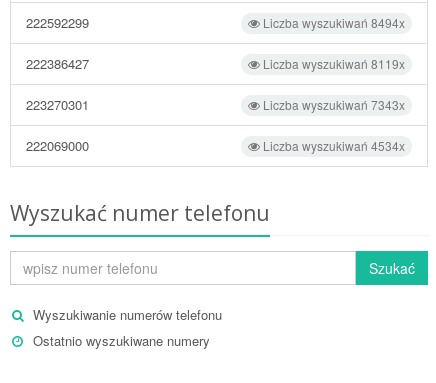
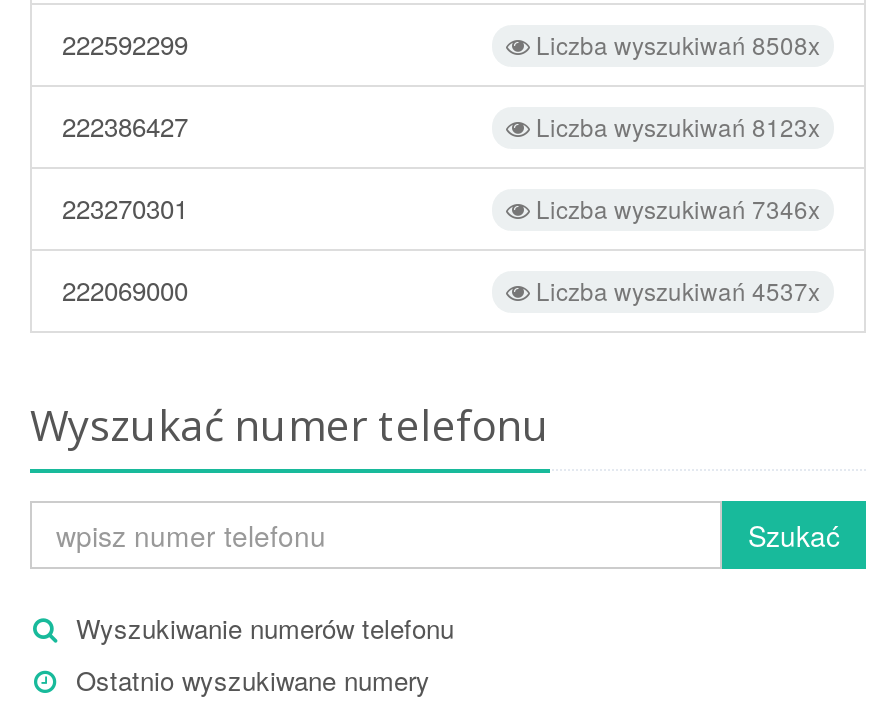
[260,14,405,31] Liczba wyszukiwań 8494x -> [530,27,820,61] Liczba wyszukiwań 8508x
[260,55,405,72] Liczba wyszukiwań 8119x -> [530,109,820,143] Liczba wyszukiwań 8123x
[260,96,405,113] Liczba wyszukiwań 7343x -> [530,191,820,225] Liczba wyszukiwań 7346x
[260,137,405,154] Liczba wyszukiwań 4534x -> [530,273,820,307] Liczba wyszukiwań 4537x

